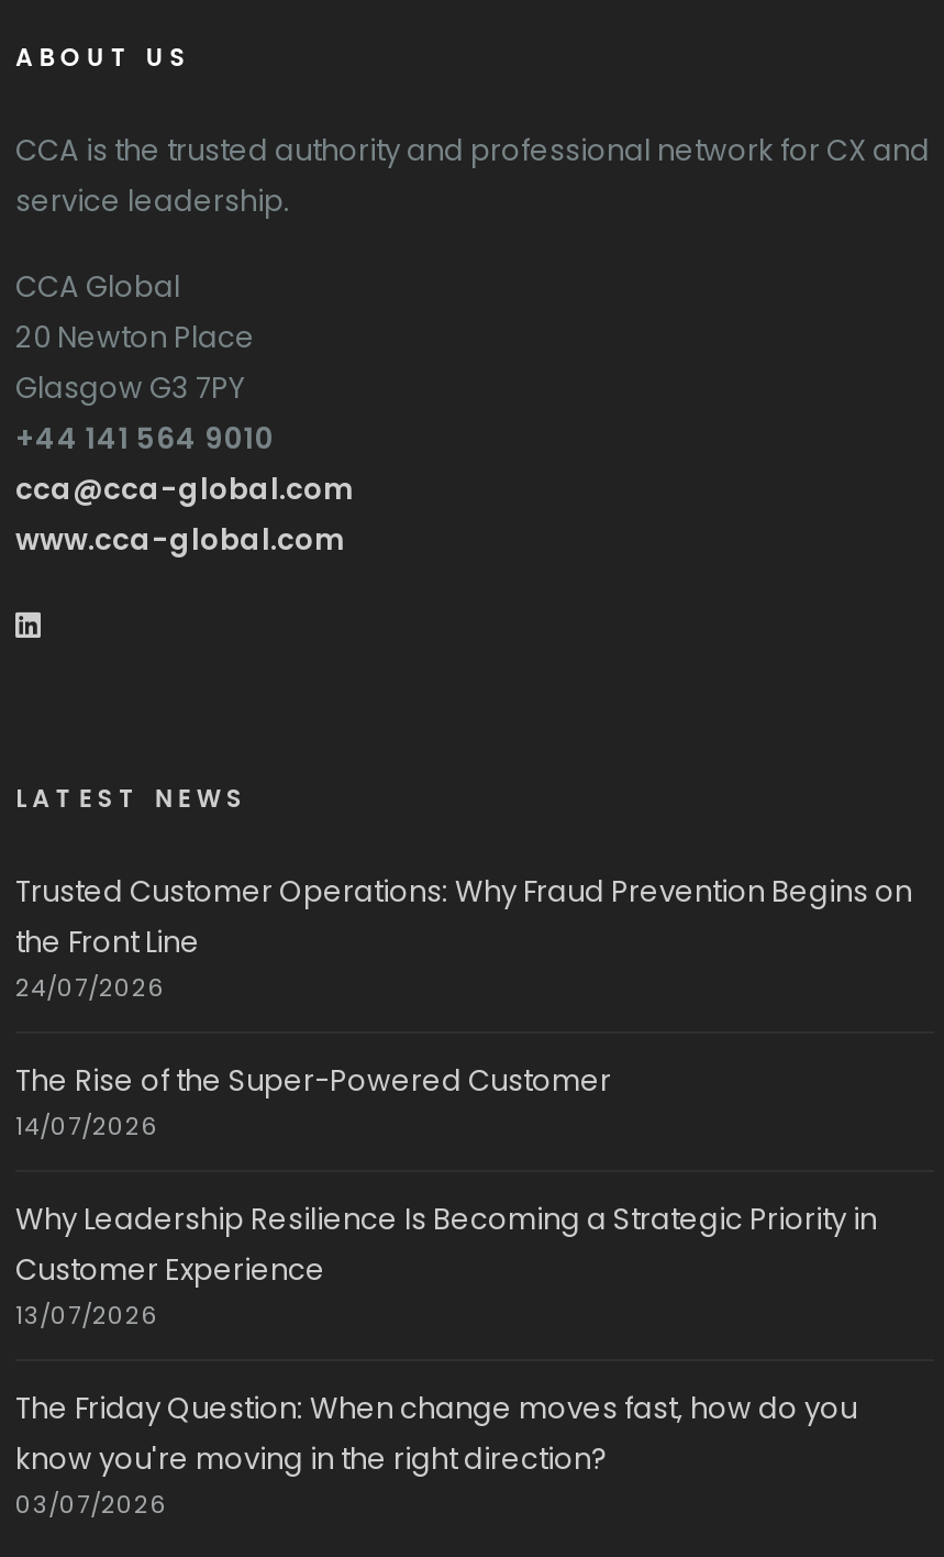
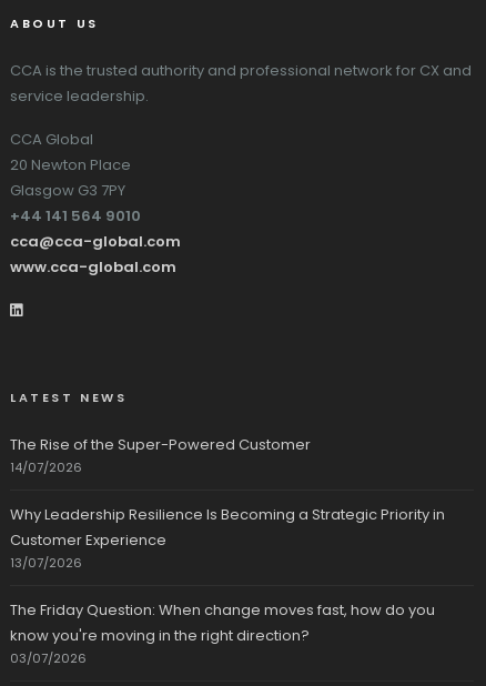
[15,870,912,1004] Trusted Customer Operations: Why Fraud Prevention Begins on | the Front Line | 24/07/2026 -> none

